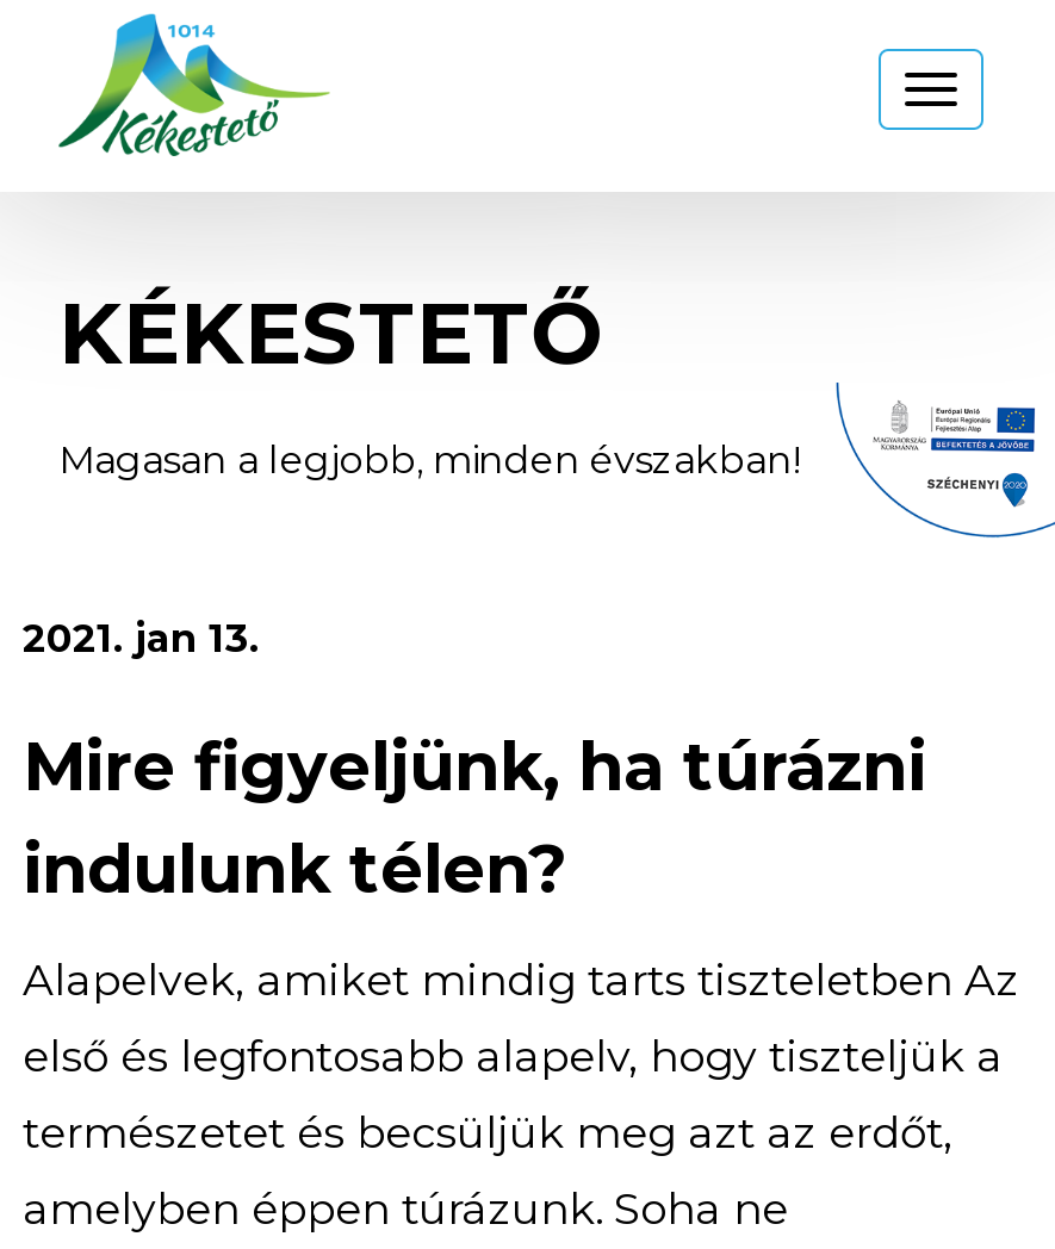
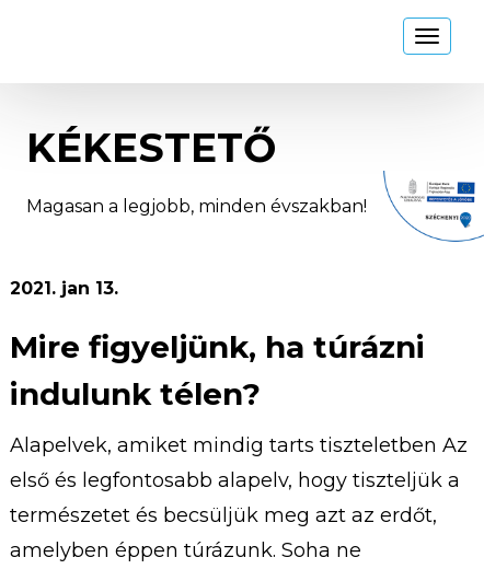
[56,11,330,159] [image] -> none

